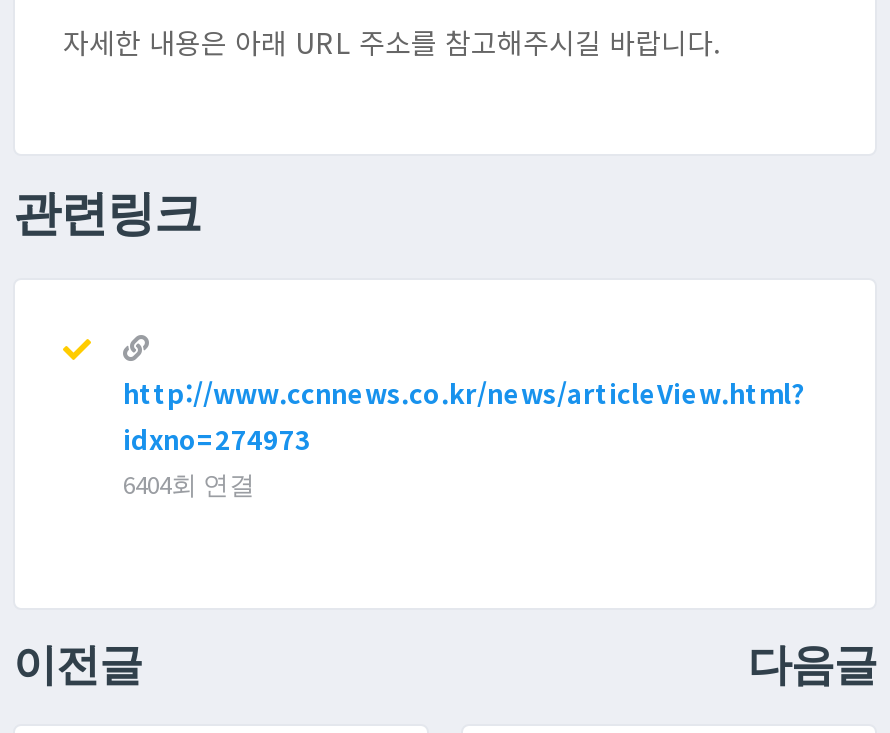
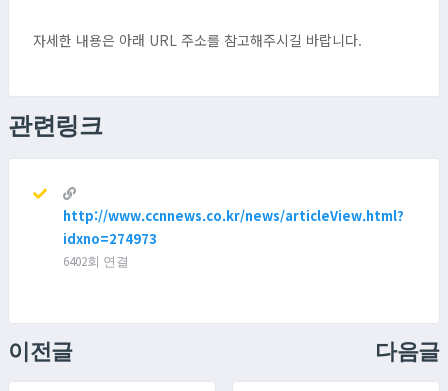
[123,467,255,501] 6404회 연결 -> [63,253,129,270] 6402회 연결

